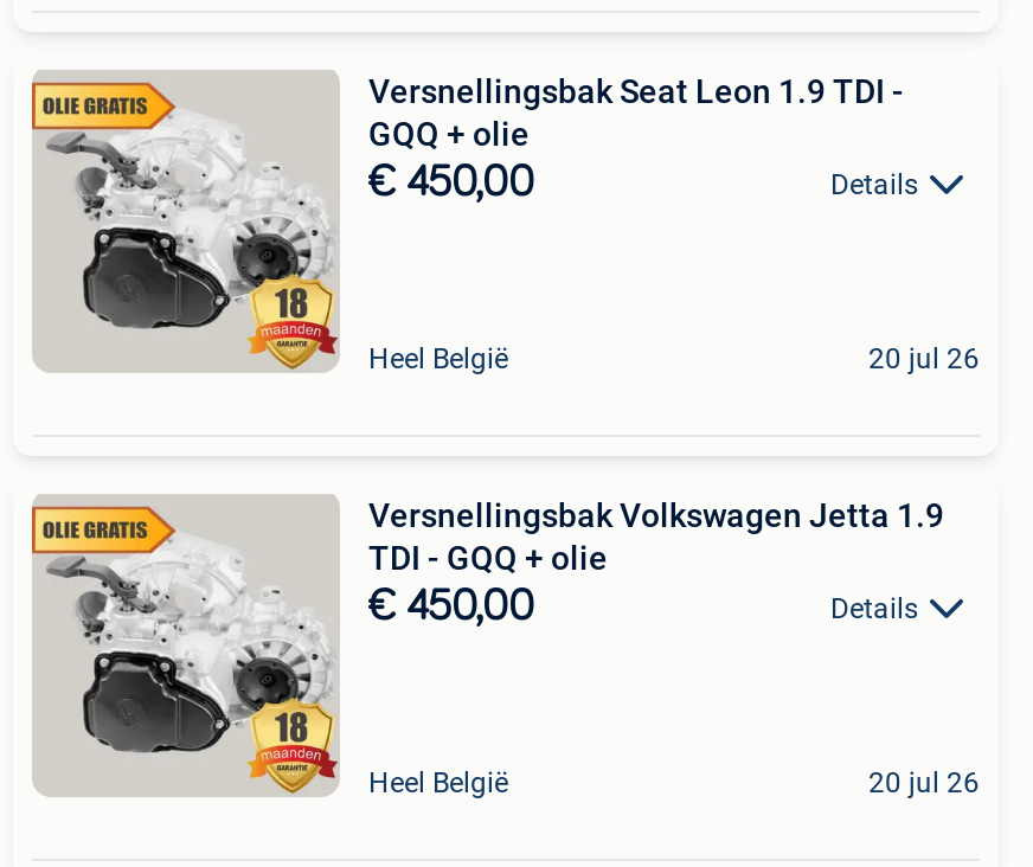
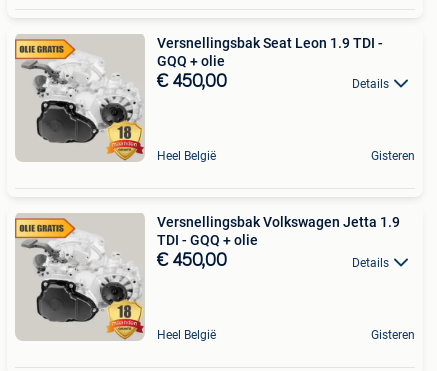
[868,342,980,375] 20 jul 26 -> [371,149,415,163] Gisteren
[868,766,980,799] 20 jul 26 -> [371,328,415,342] Gisteren

